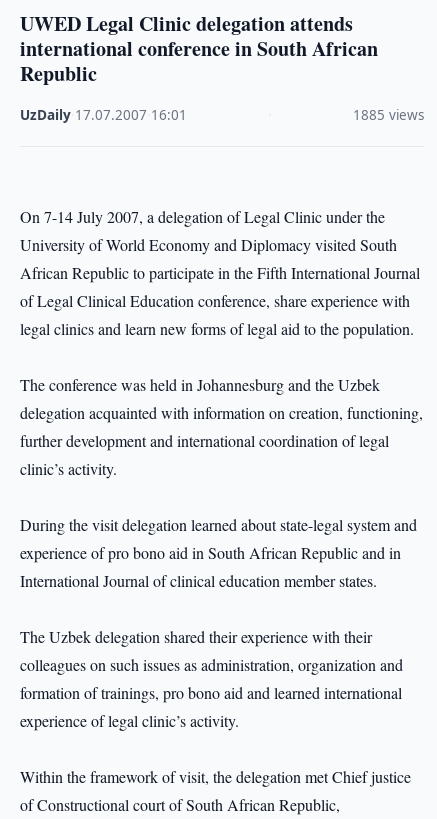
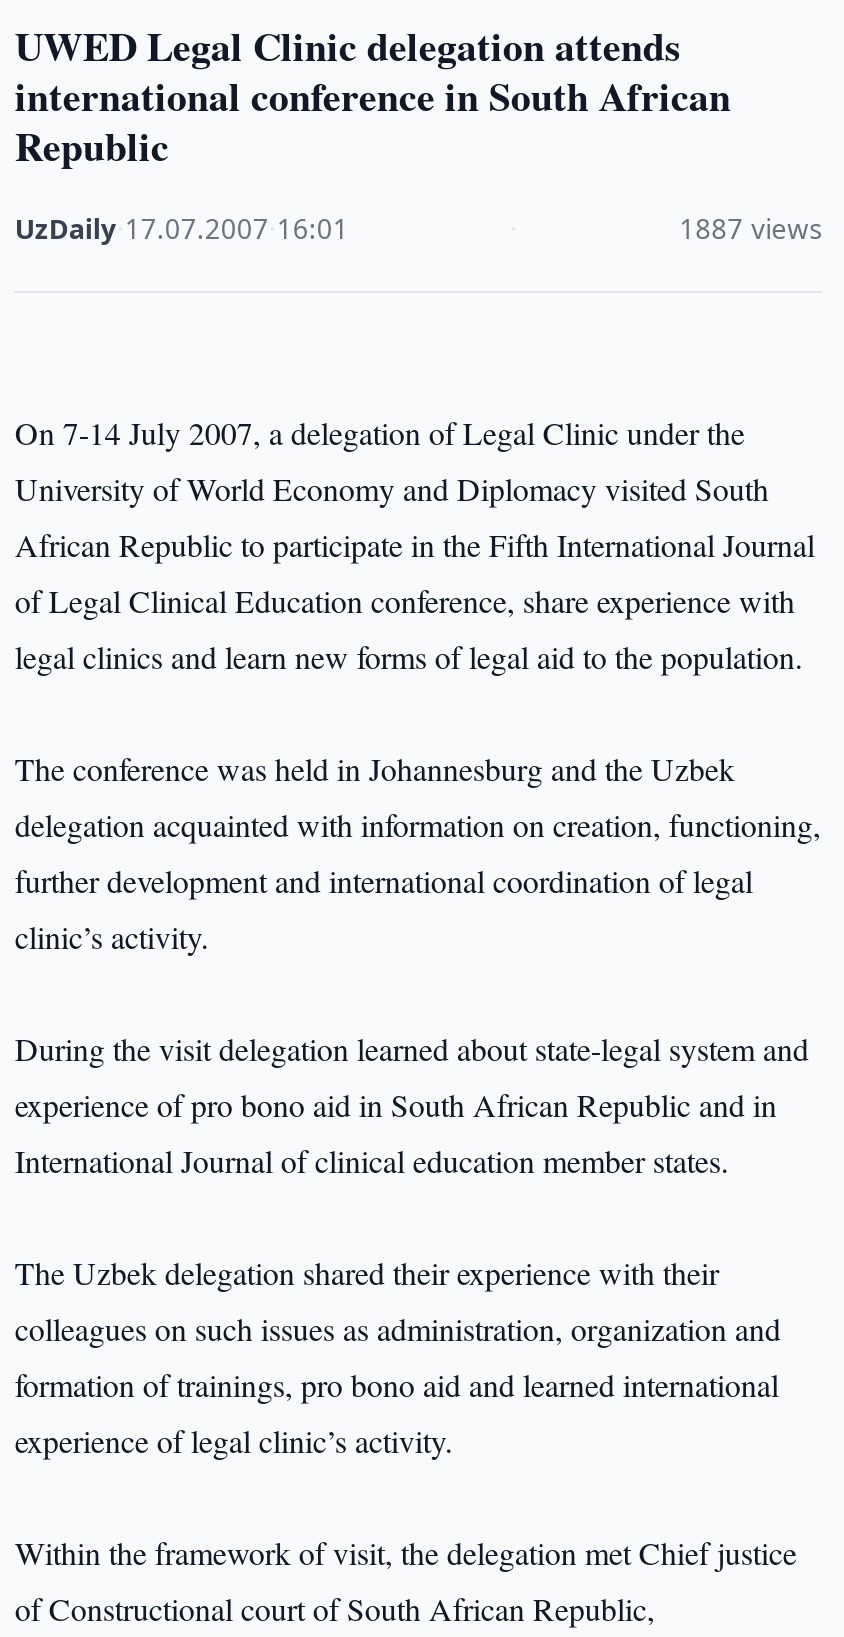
[353,106,424,124] 1885 views -> [679,211,821,247] 1887 views

